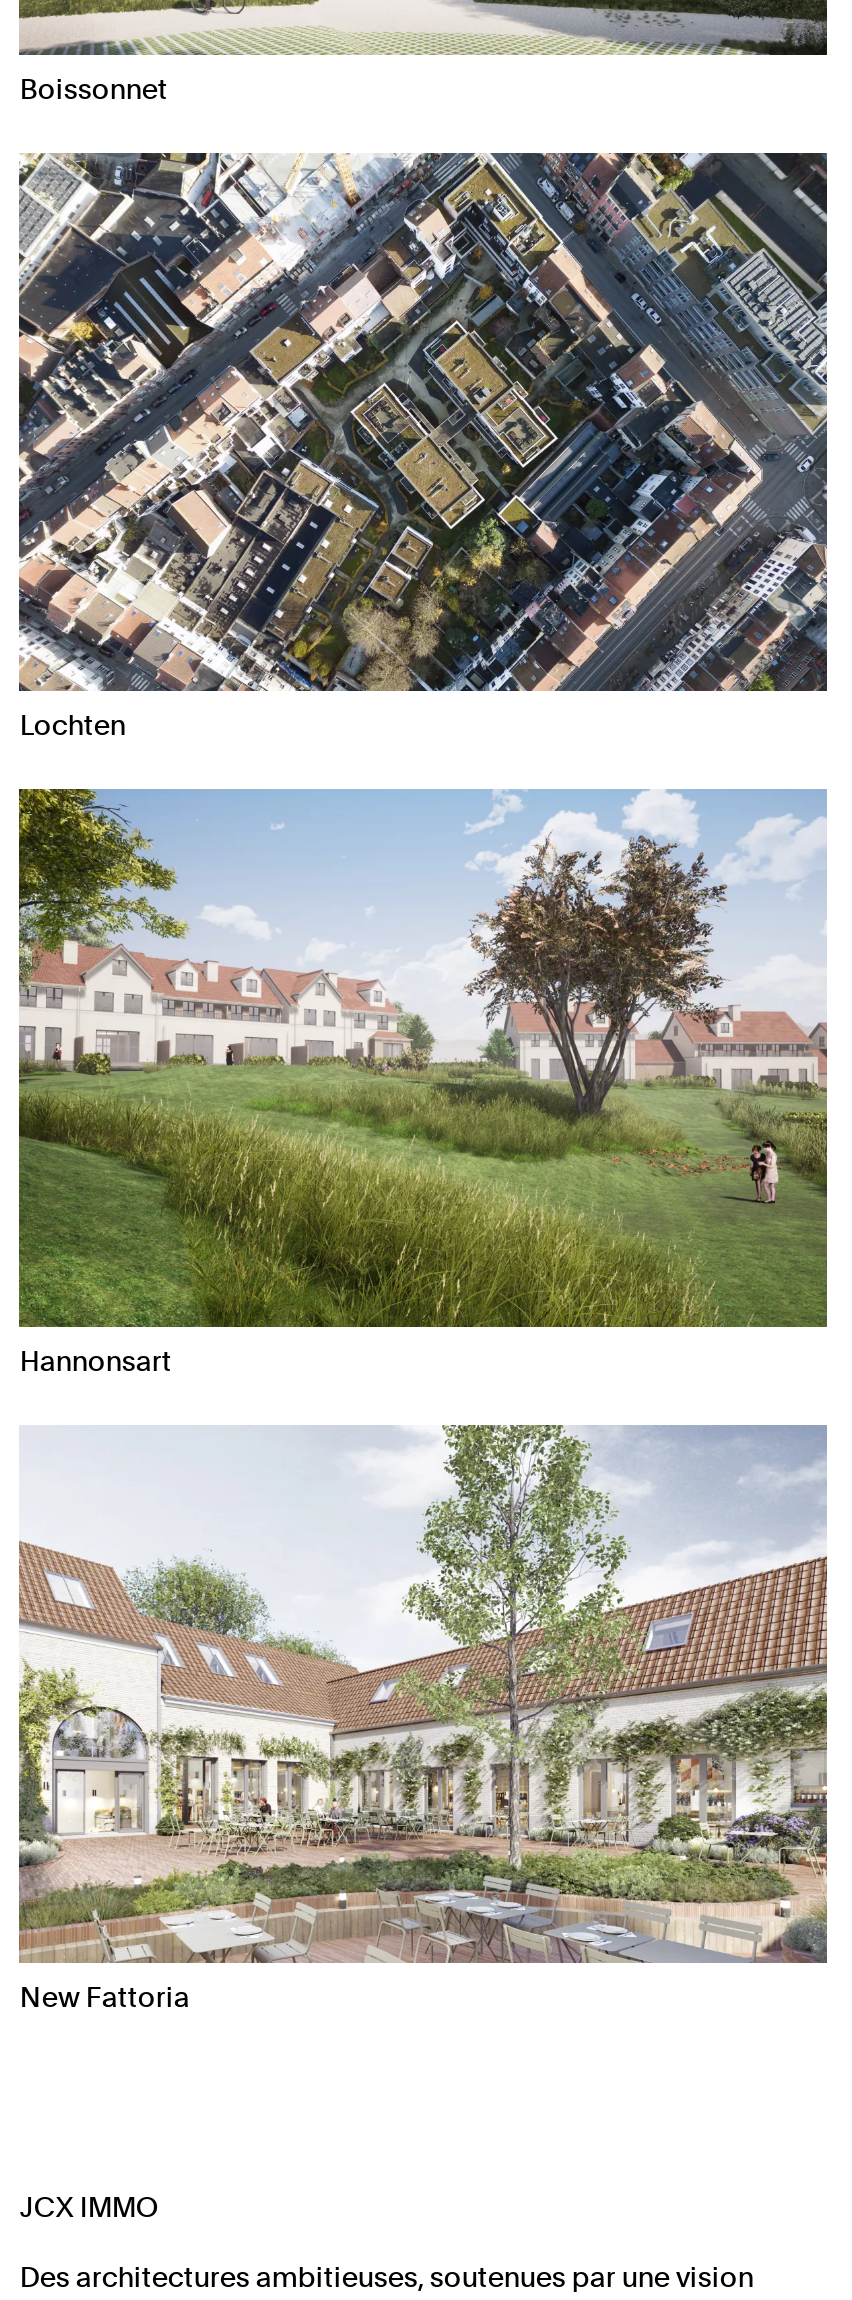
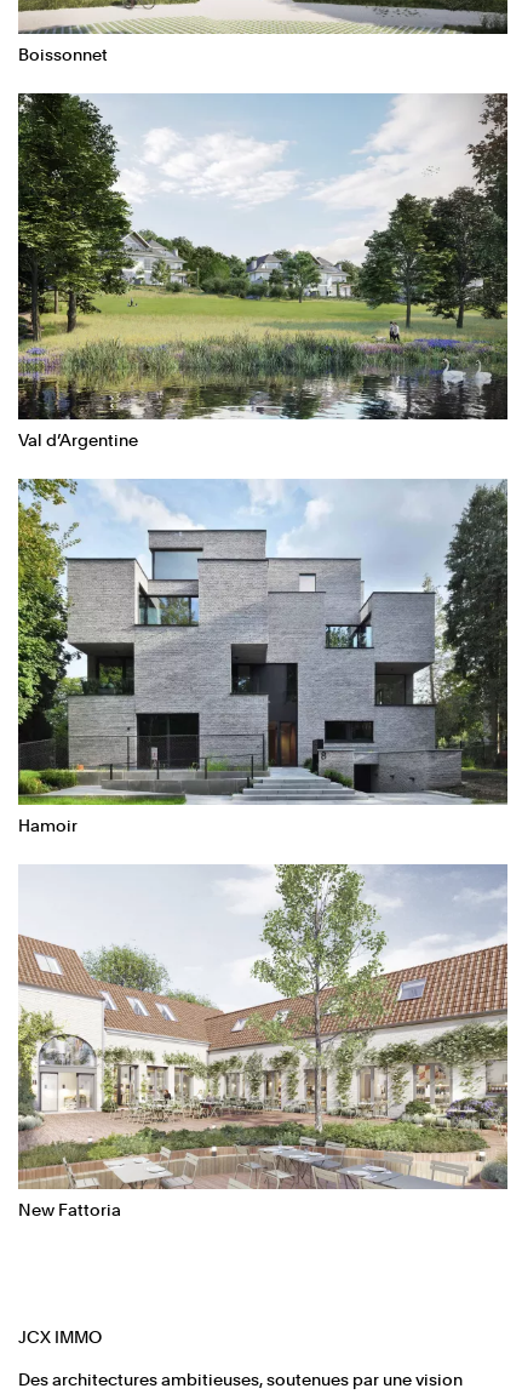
[17,150,829,741] [image] | Lochten -> [17,92,509,449] [image] | Val d’Argentine
[17,786,829,1377] [image] | Hannonsart -> [17,478,509,835] [image] | Hamoir

